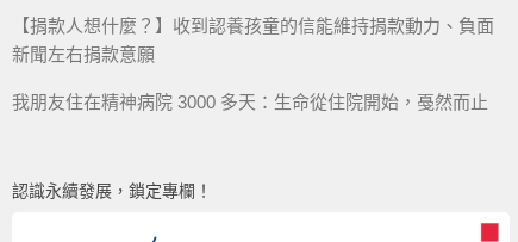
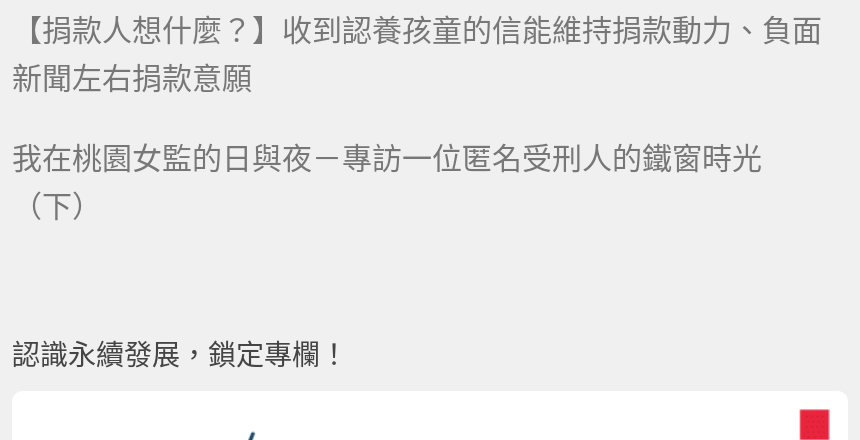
[12,92,488,112] 我朋友住在精神病院 3000 多天：生命從住院開始，戞然而止 -> [12,140,762,222] 我在桃園女監的日與夜－專訪一位匿名受刑人的鐵窗時光 | （下）

